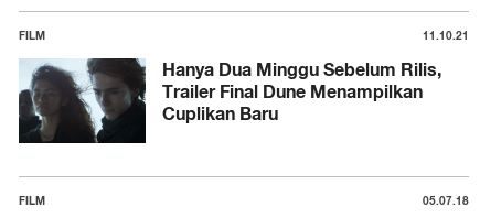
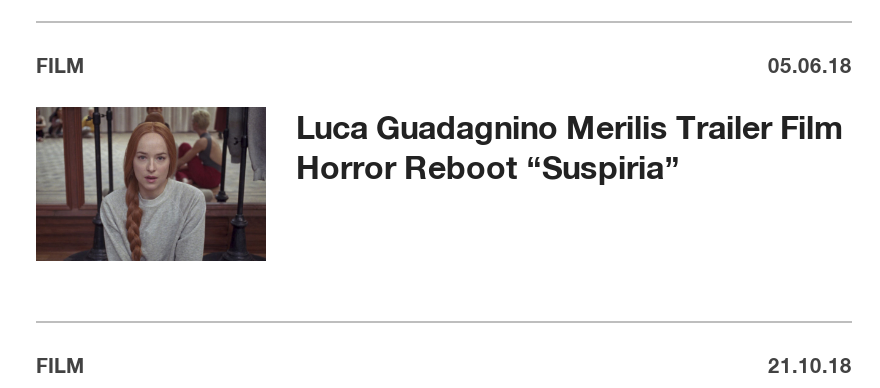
[423,29,469,42] 11.10.21 -> [768,53,852,77] 05.06.18
[19,58,441,143] [image] | Hanya Dua Minggu Sebelum Rilis, | Trailer Final Dune Menampilkan | Cuplikan Baru -> [34,105,844,263] [image] | Luca Guadagnino Merilis Trailer Film | Horror Reboot “Suspiria”
[423,194,469,207] 05.07.18 -> [768,353,852,377] 21.10.18

